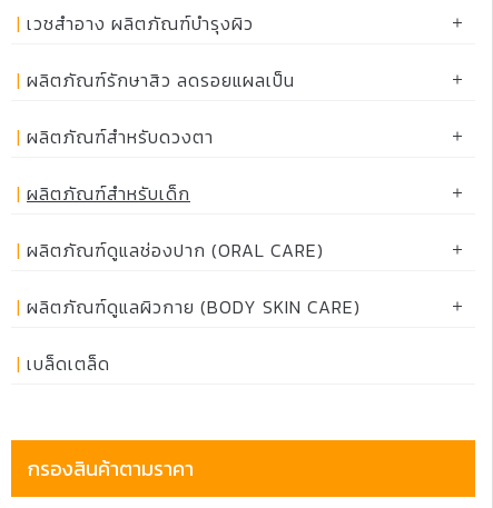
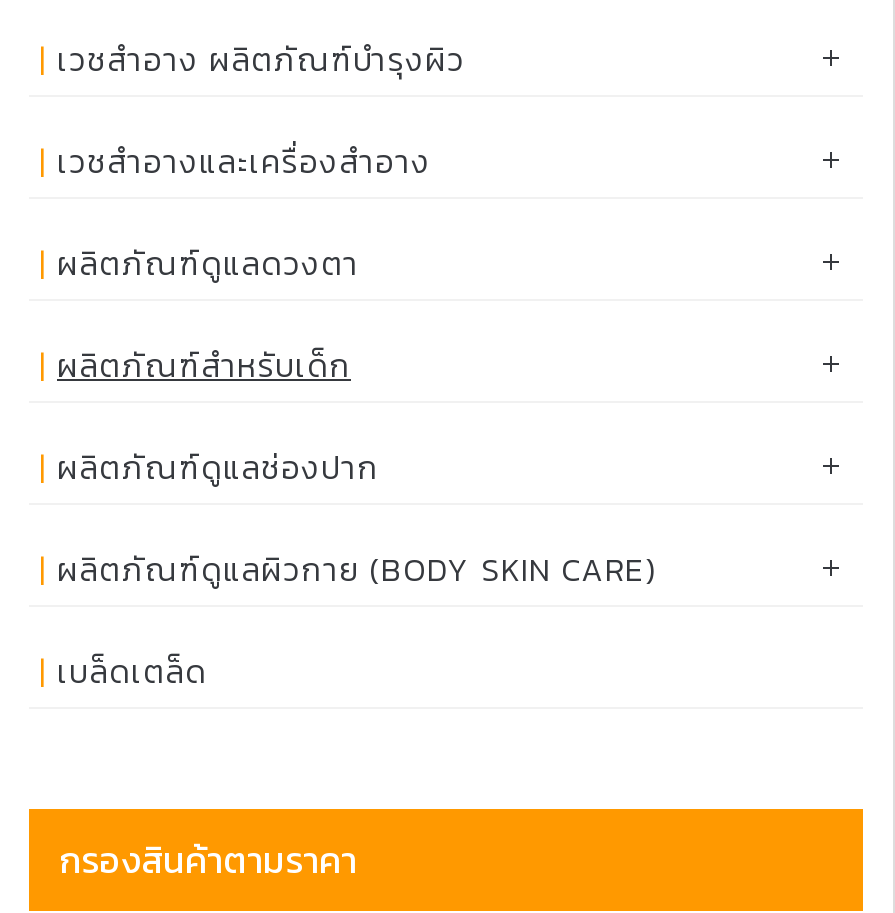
[27,67,295,93] ผลิตภัณฑ์รักษาสิว ลดรอยแผลเป็น -> [57,137,431,185] เวชสำอางและเครื่องสำอาง
[27,123,214,150] ผลิตภัณฑ์สำหรับดวงตา -> [57,239,359,287] ผลิตภัณฑ์ดูแลดวงตา
[27,237,324,263] ผลิตภัณฑ์ดูแลช่องปาก (ORAL CARE) -> [57,443,379,491] ผลิตภัณฑ์ดูแลช่องปาก

